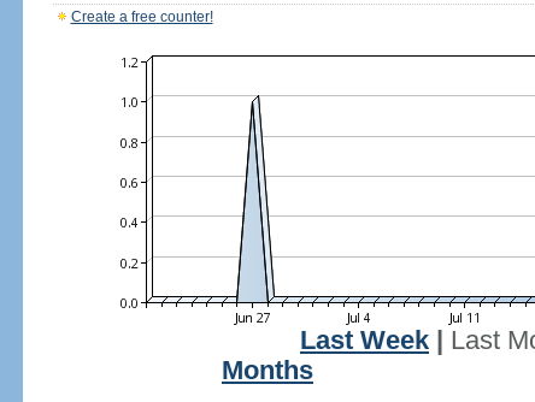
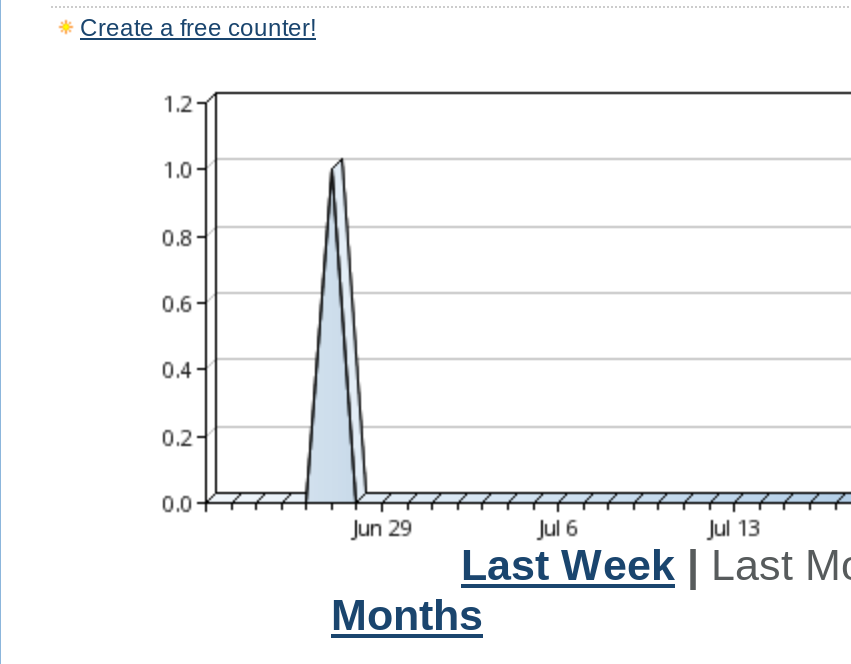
[205,94,276,303] [image] -> [301,156,419,504] [image]

